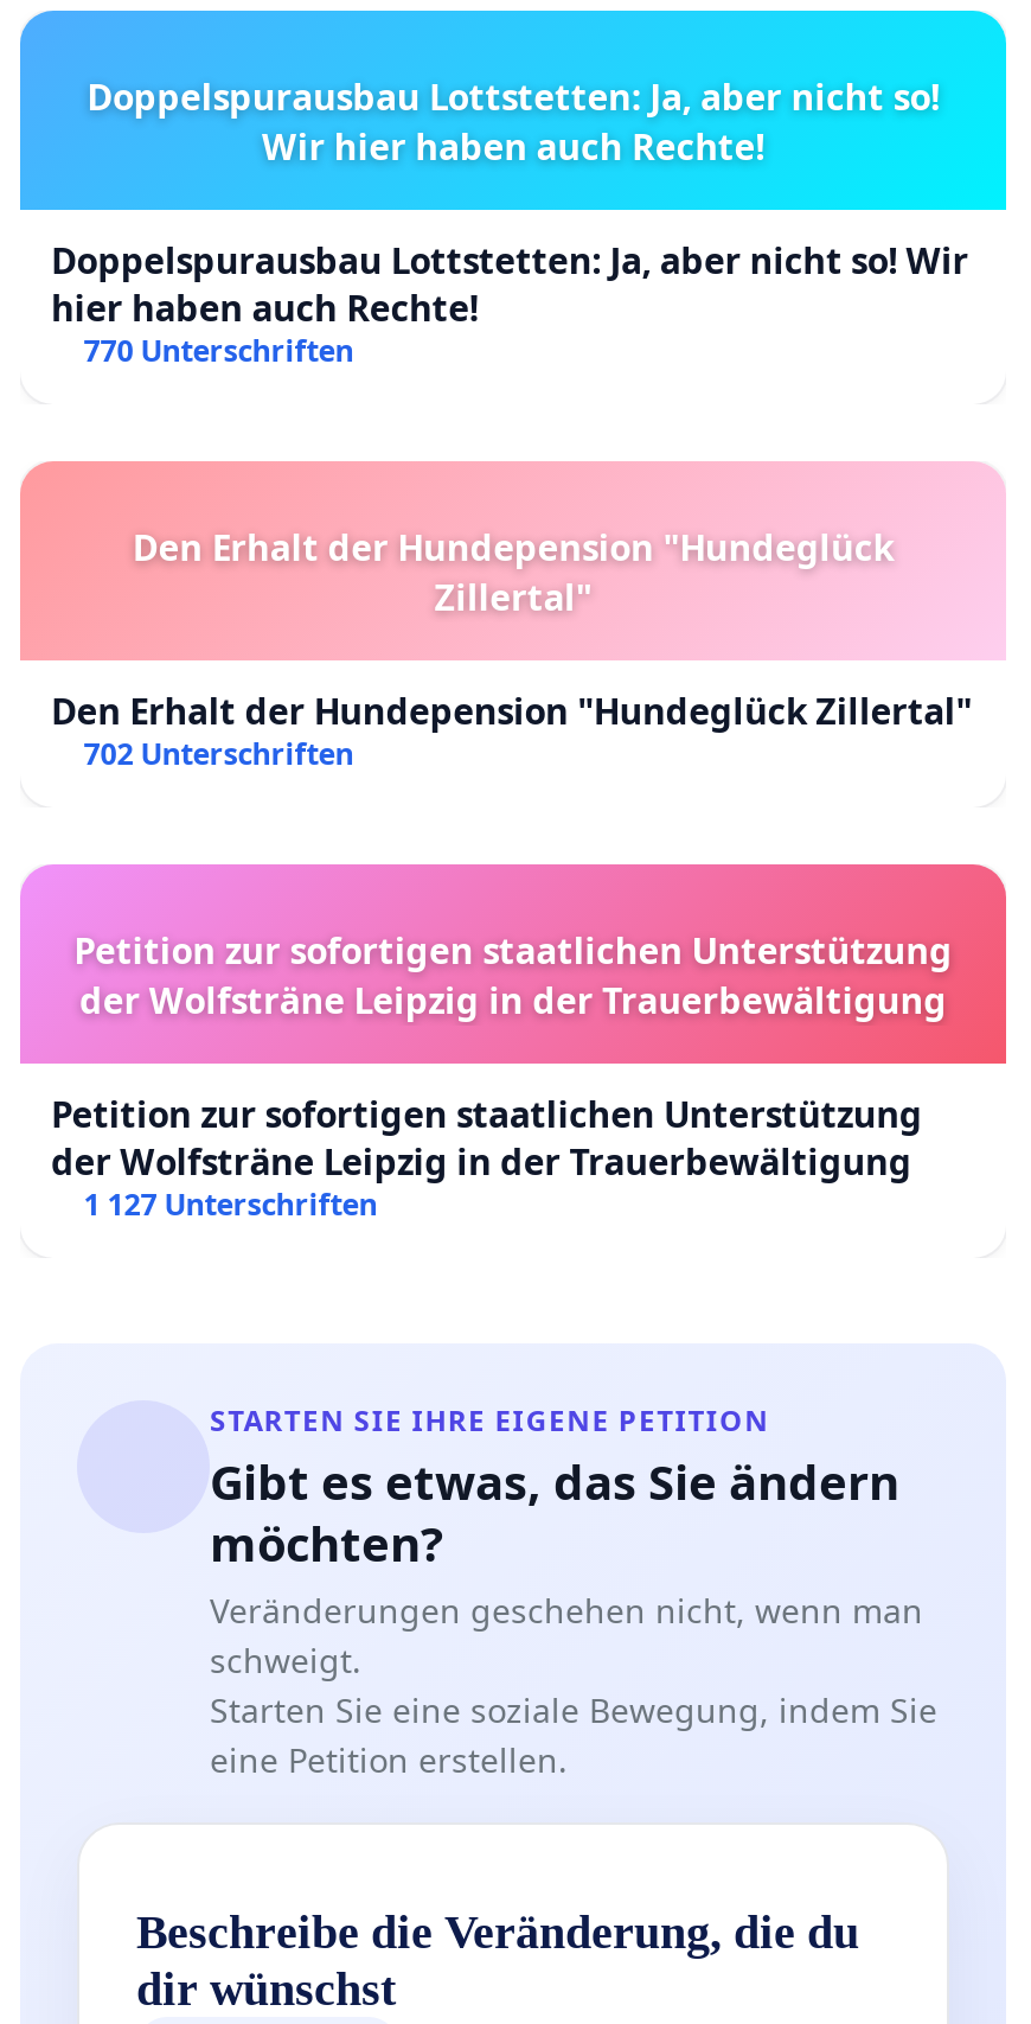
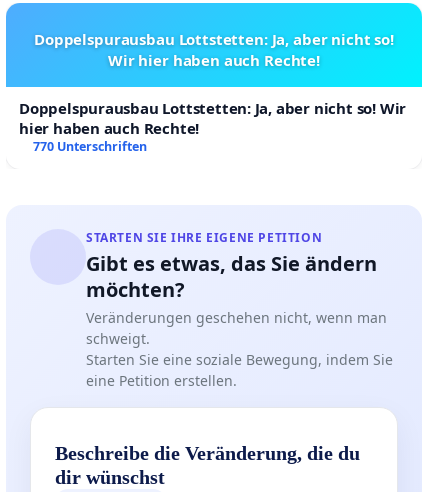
[18,459,1006,775] [image] | Den Erhalt der Hundepension "Hundeglück | Zillertal" | Den Erhalt der Hundepension "Hundeglück Zillertal" | 702 Unterschriften -> none
[20,862,1008,1225] [image] | Petition zur sofortigen staatlichen Unterstützung | der Wolfsträne Leipzig in der Trauerbewältigung | Petition zur sofortigen staatlichen Unterstützung | der Wolfsträne Leipzig in der Trauerbewältigung | 1 127 Unterschriften -> none

